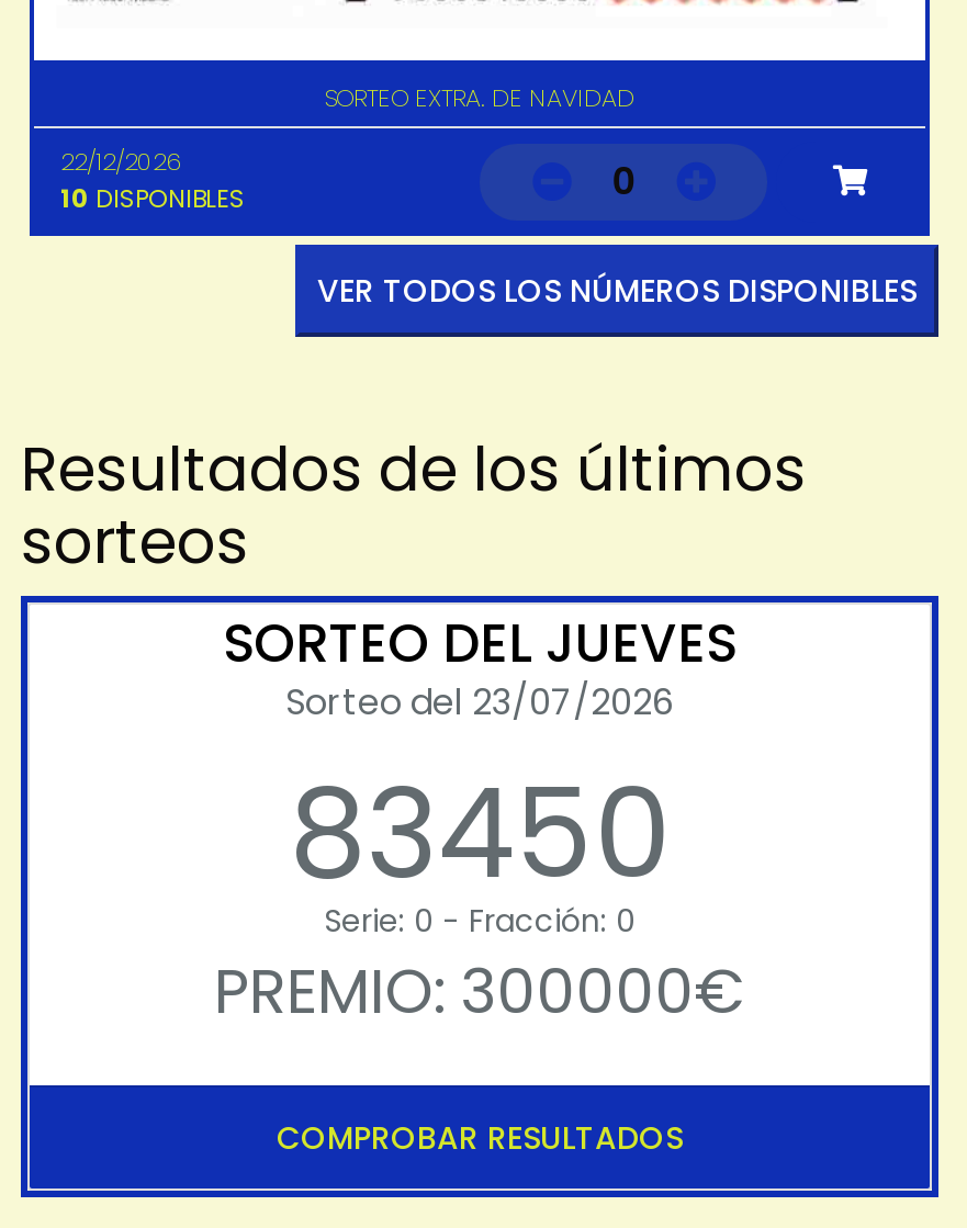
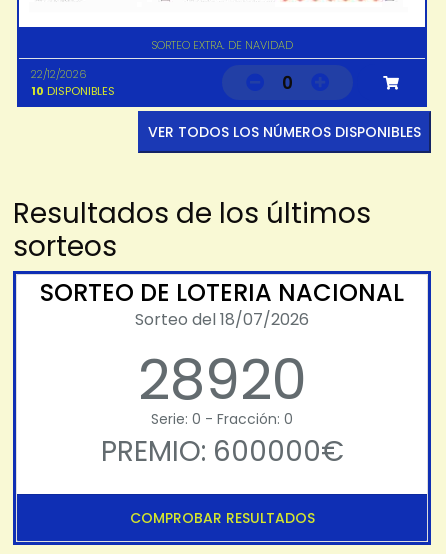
[223,607,737,921] SORTEO DEL JUEVES | Sorteo del 23/07/2026 | 83450 -> [40,276,404,419] SORTEO DE LOTERIA NACIONAL | Sorteo del 18/07/2026 | 28920
[214,949,745,1035] PREMIO: 300000€ -> [100,432,343,471] PREMIO: 600000€

